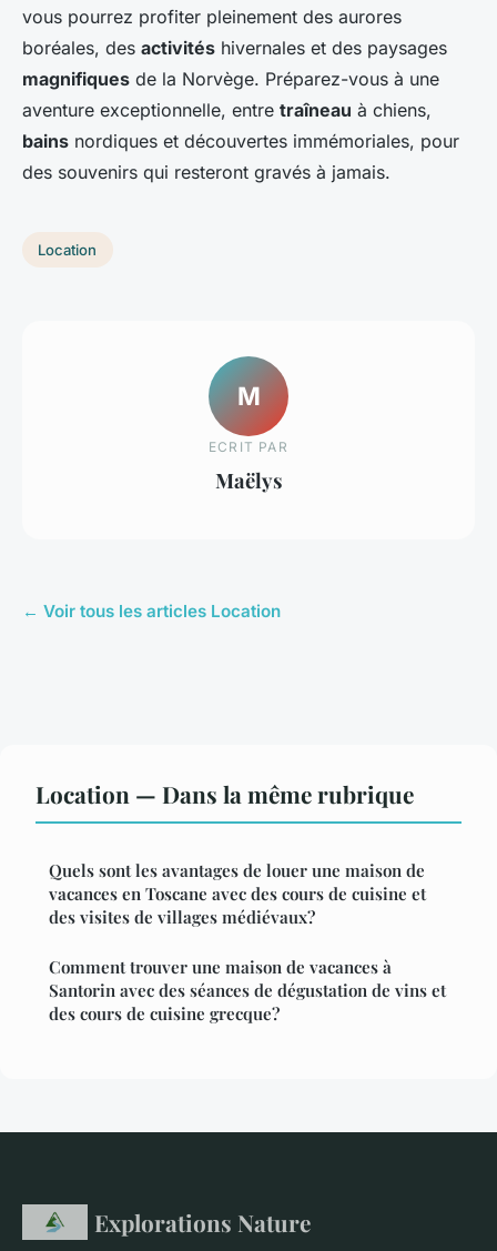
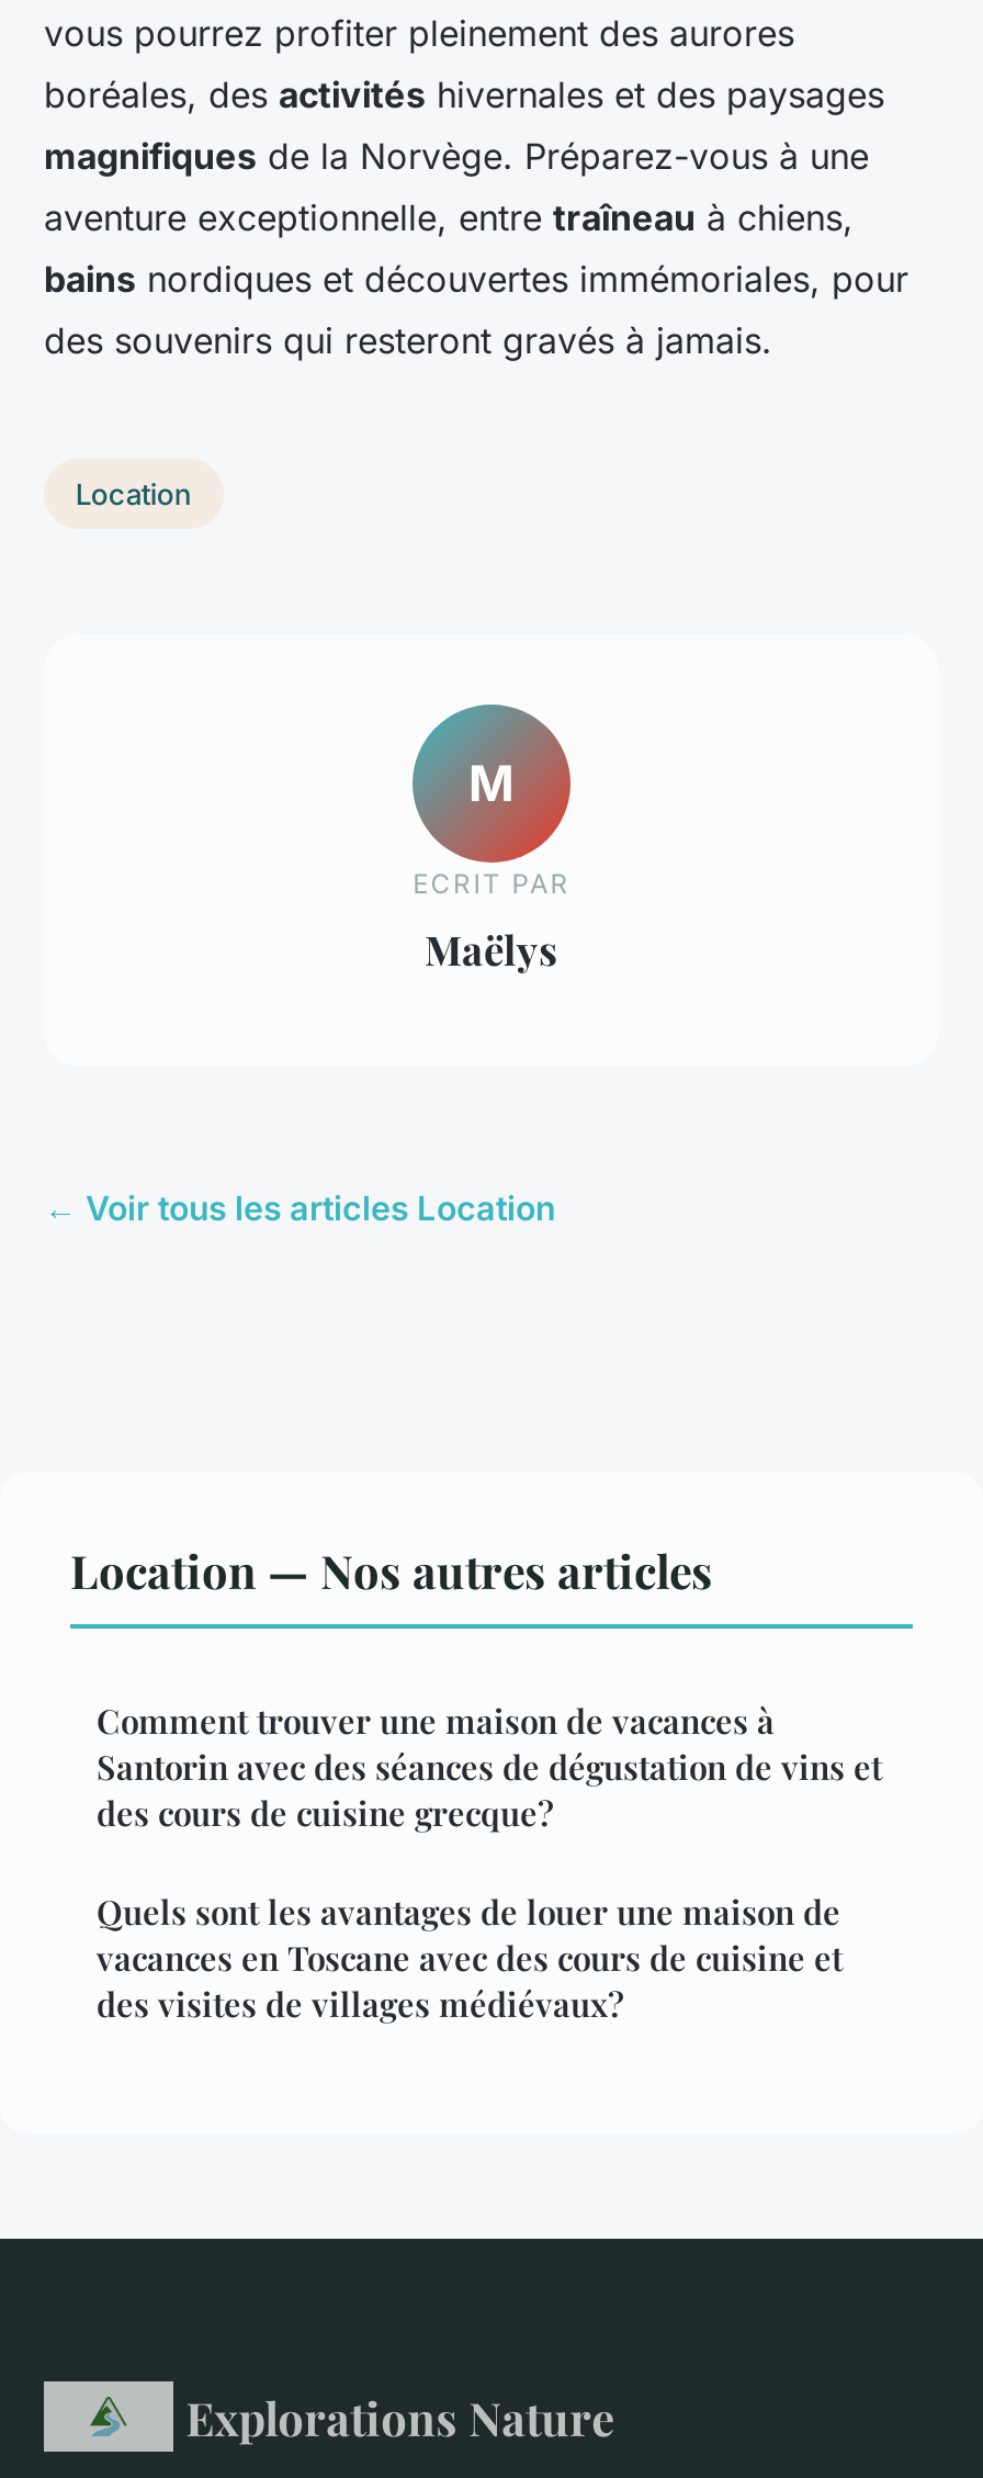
[35,778,414,809] Location — Dans la même rubrique -> [70,1539,713,1600] Location — Nos autres articles
moved [49,859,426,928] -> [97,1890,843,2026]: Quels sont les avantages de louer une maison de | vacances en Toscane avec des cours de cuisine et | des visites de villages médiévaux?
moved [49,956,446,1025] -> [97,1699,882,1835]: Comment trouver une maison de vacances à | Santorin avec des séances de dégustation de vins et | des cours de cuisine grecque?

